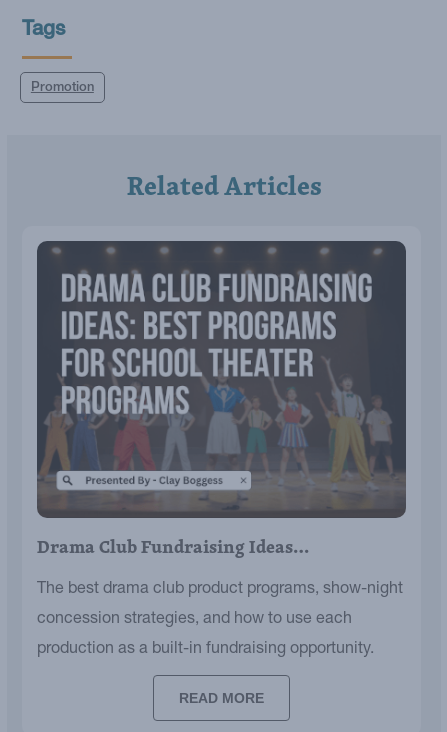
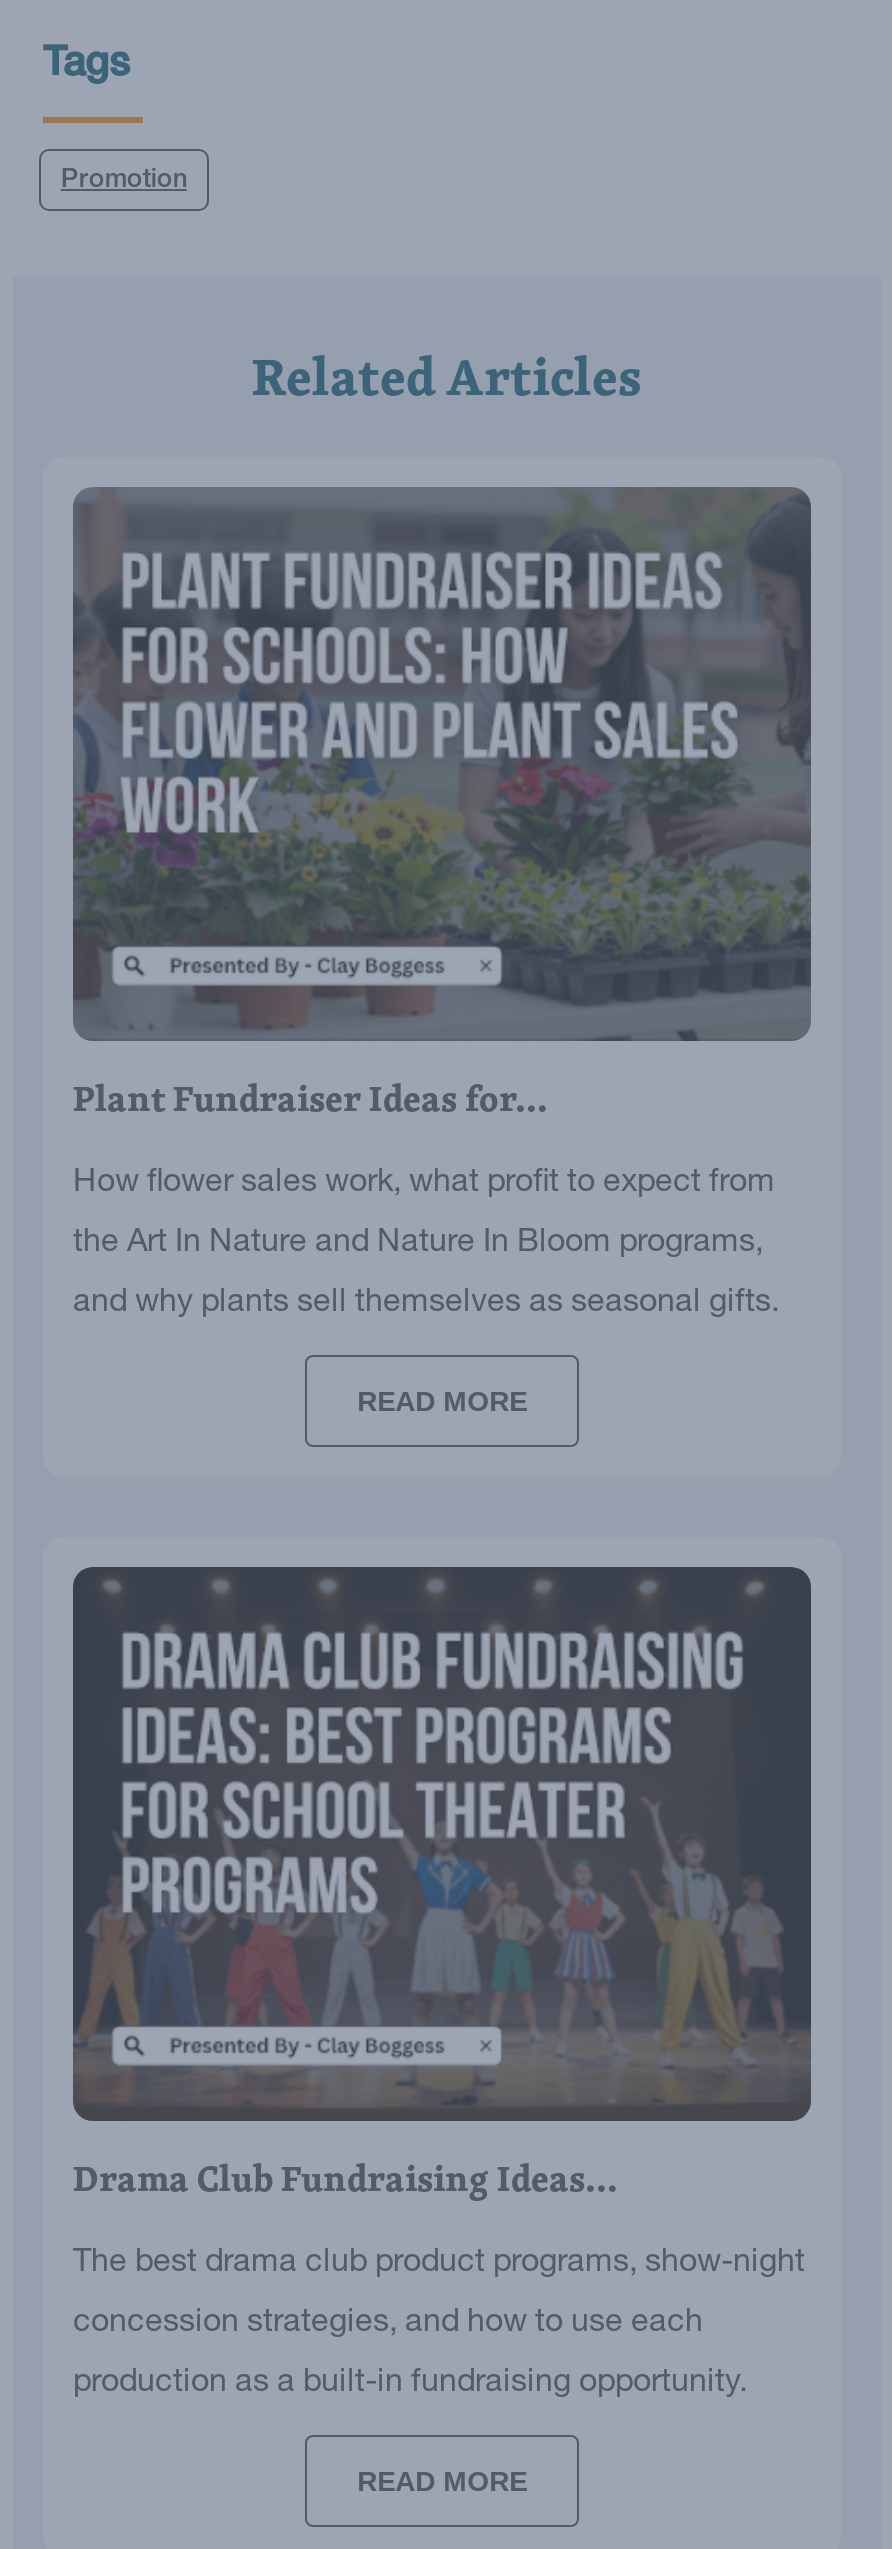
none -> [73,487,811,1416] [image] | Plant Fundraiser Ideas for… | How flower sales work, what profit to expect from | the Art In Nature and Nature In Bloom programs, | and why plants sell themselves as seasonal gifts. | READ MORE

